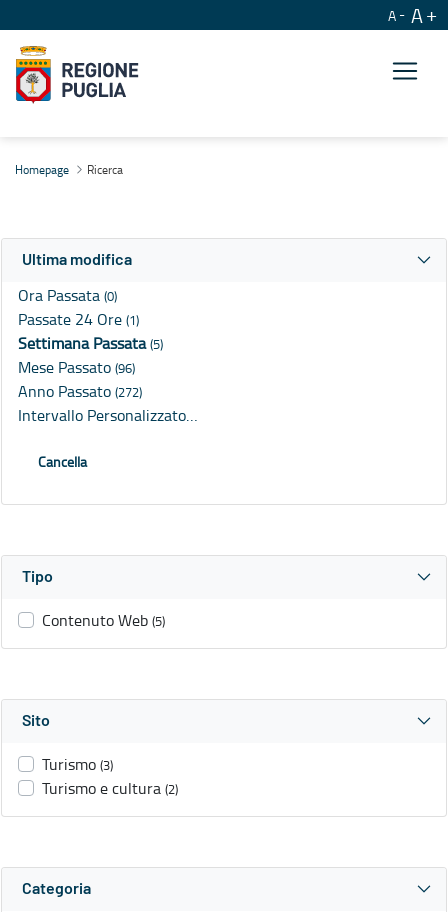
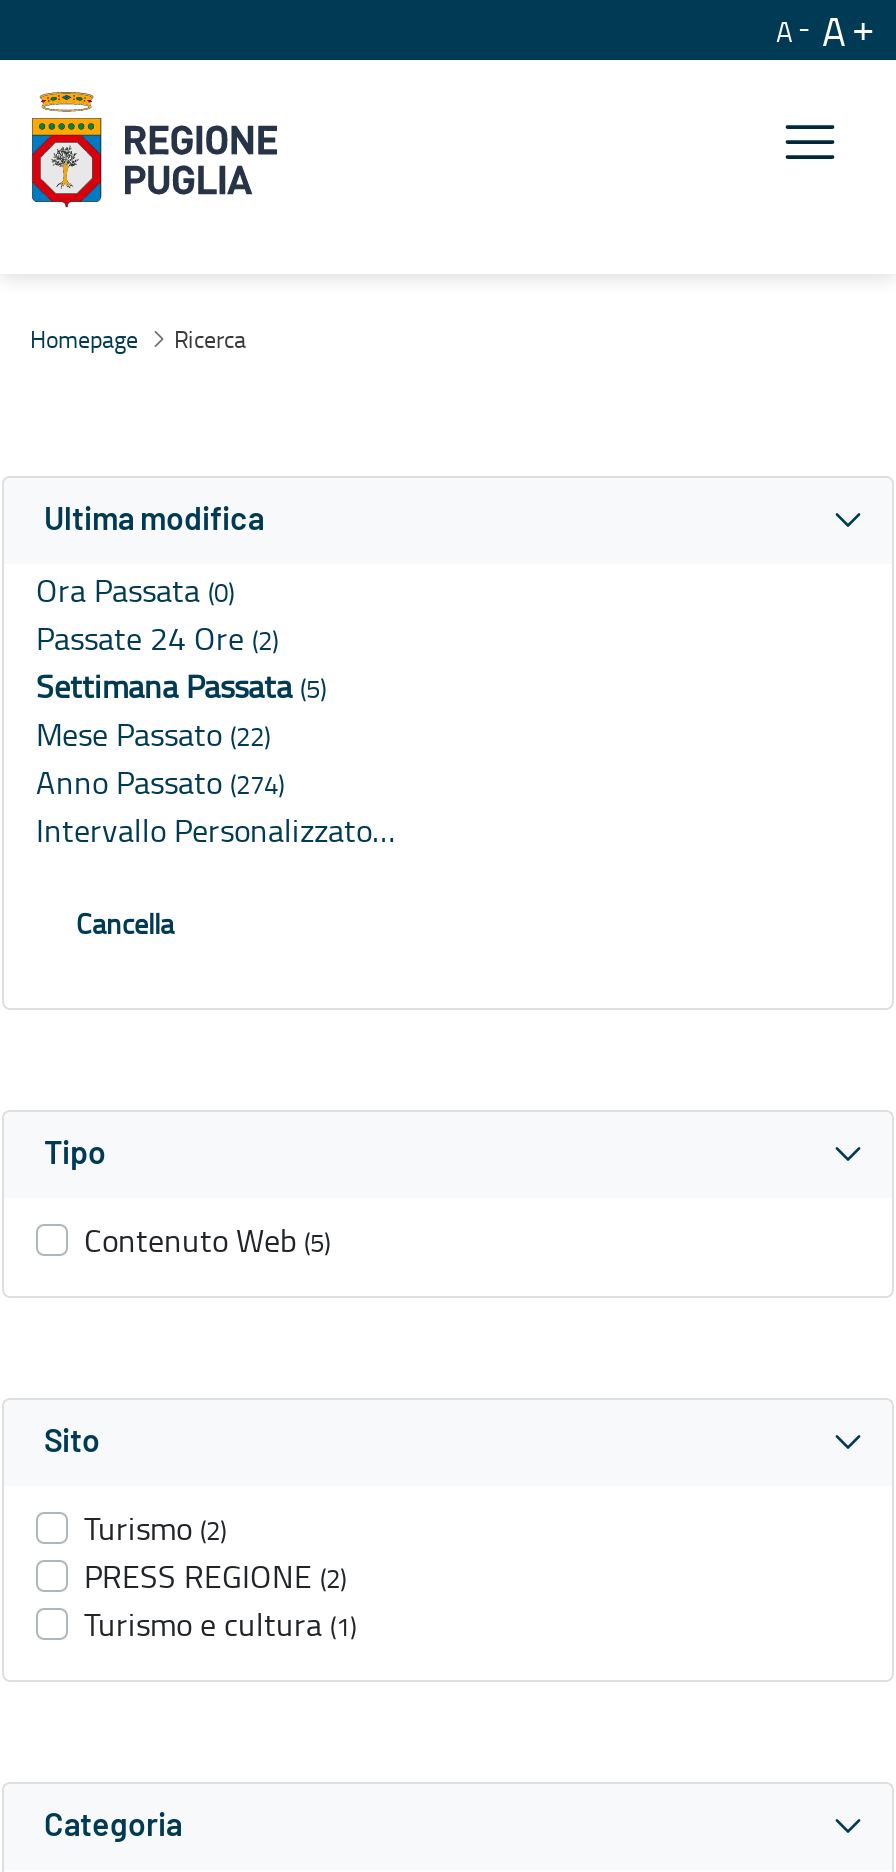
[18,308,139,330] Passate 24 Ore (1) -> [36,617,278,661] Passate 24 Ore (2)
[18,356,135,378] Mese Passato (96) -> [36,713,270,757] Mese Passato (22)
[18,380,142,402] Anno Passato (272) -> [36,761,284,805] Anno Passato (274)
[42,753,178,799] Turismo (3) | Turismo e cultura (2) -> [84,1507,356,1647] Turismo (2) | PRESS REGIONE (2) | Turismo e cultura (1)

